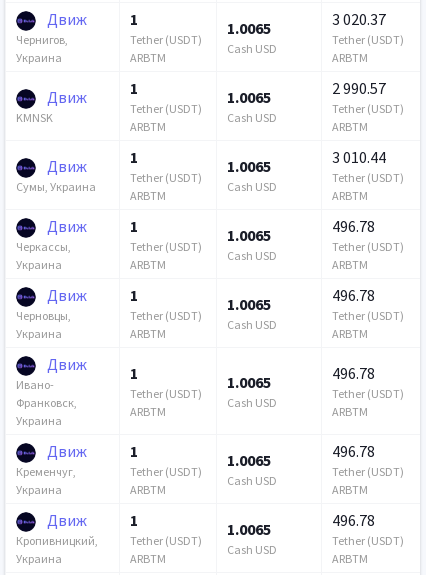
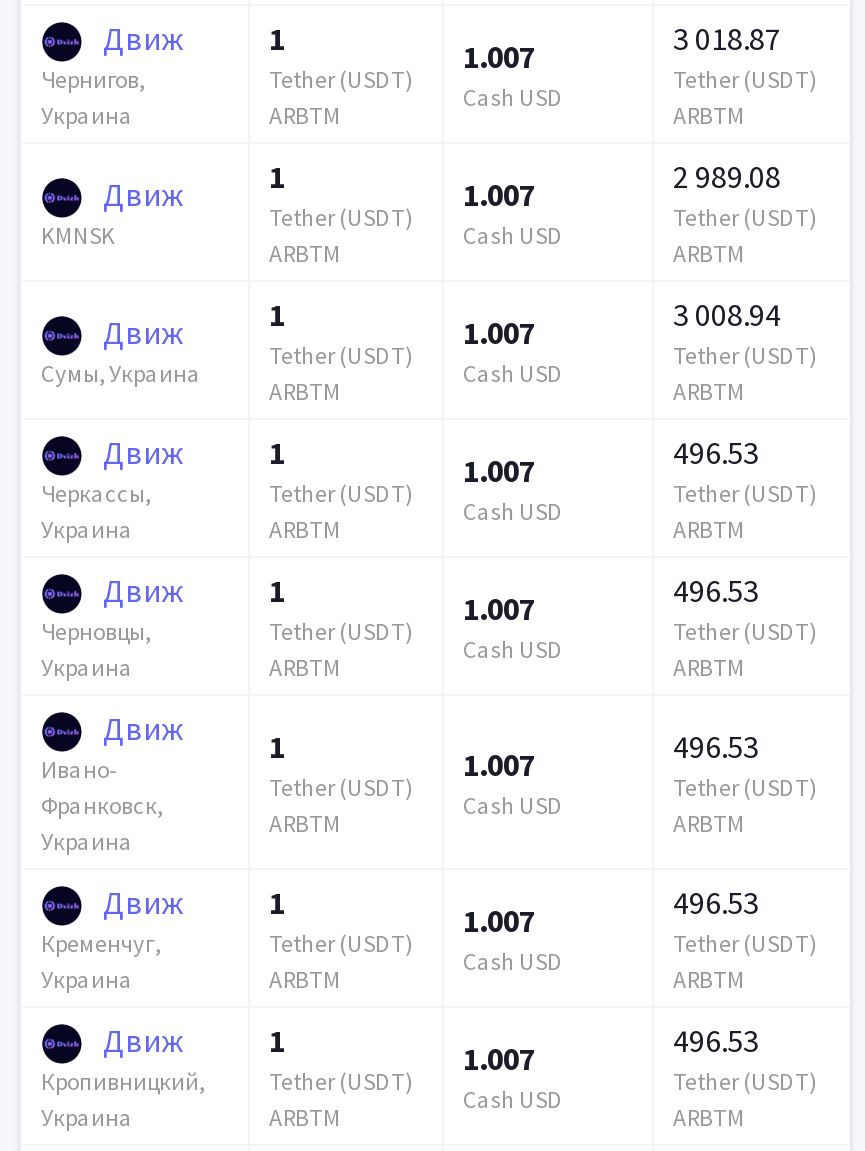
[331,9,385,29] 3 020.37 -> [673,18,781,58] 3 018.87
[226,18,270,38] 1.0065 -> [463,36,535,76] 1.007
[331,78,385,98] 2 990.57 -> [673,156,781,196] 2 989.08
[226,87,270,107] 1.0065 -> [463,174,535,214] 1.007
[331,147,385,167] 3 010.44 -> [673,294,781,334] 3 008.94
[226,156,270,176] 1.0065 -> [463,312,535,352] 1.007
[331,216,374,236] 496.78 -> [673,432,759,472] 496.53
[226,225,270,245] 1.0065 -> [463,450,535,490] 1.007
[331,285,374,305] 496.78 -> [673,570,759,610] 496.53
[226,294,270,314] 1.0065 -> [463,588,535,628] 1.007
[331,363,374,383] 496.78 -> [673,726,759,766] 496.53
[226,372,270,392] 1.0065 -> [463,744,535,784] 1.007
[331,441,374,461] 496.78 -> [673,882,759,922] 496.53
[226,450,270,470] 1.0065 -> [463,900,535,940] 1.007
[331,510,374,530] 496.78 -> [673,1020,759,1060] 496.53
[226,519,270,539] 1.0065 -> [463,1038,535,1078] 1.007

